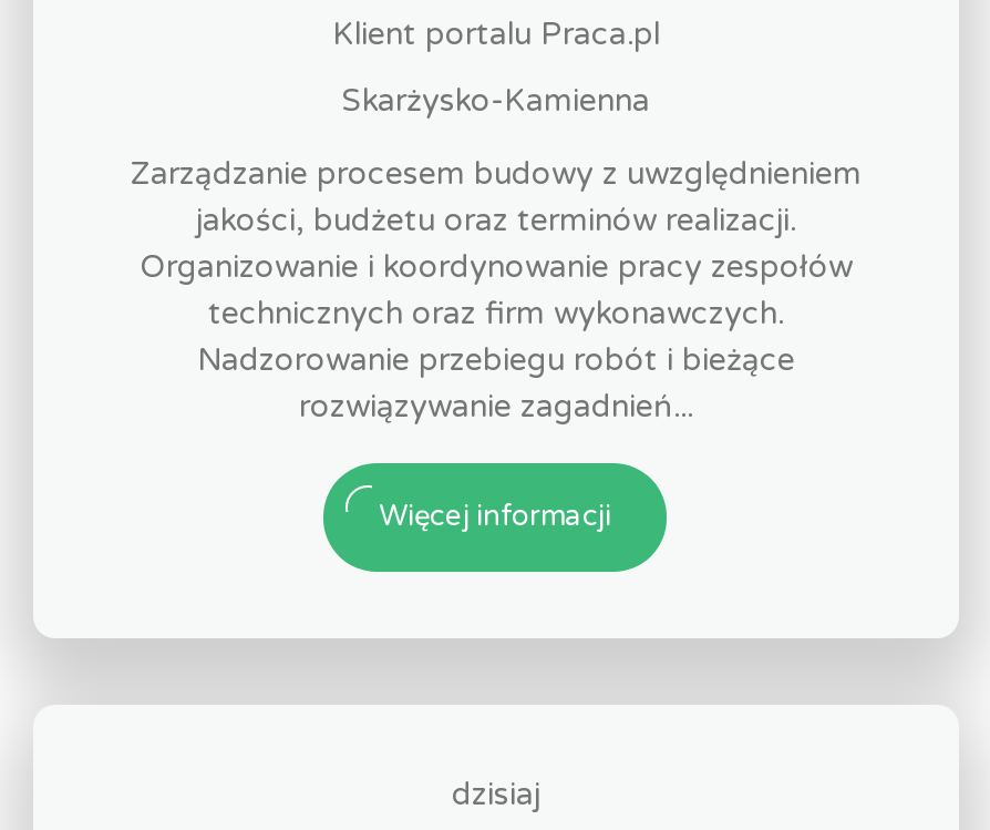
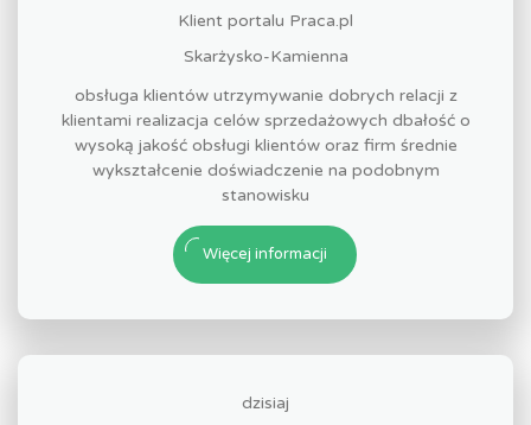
[131,155,862,426] Zarządzanie procesem budowy z uwzględnieniem | jakości, budżetu oraz terminów realizacji. | Organizowanie i koordynowanie pracy zespołów | technicznych oraz firm wykonawczych. | Nadzorowanie przebiegu robót i bieżące | rozwiązywanie zagadnień... -> [61,85,470,205] obsługa klientów utrzymywanie dobrych relacji z | klientami realizacja celów sprzedażowych dbałość o | wysoką jakość obsługi klientów oraz firm średnie | wykształcenie doświadczenie na podobnym | stanowisku

